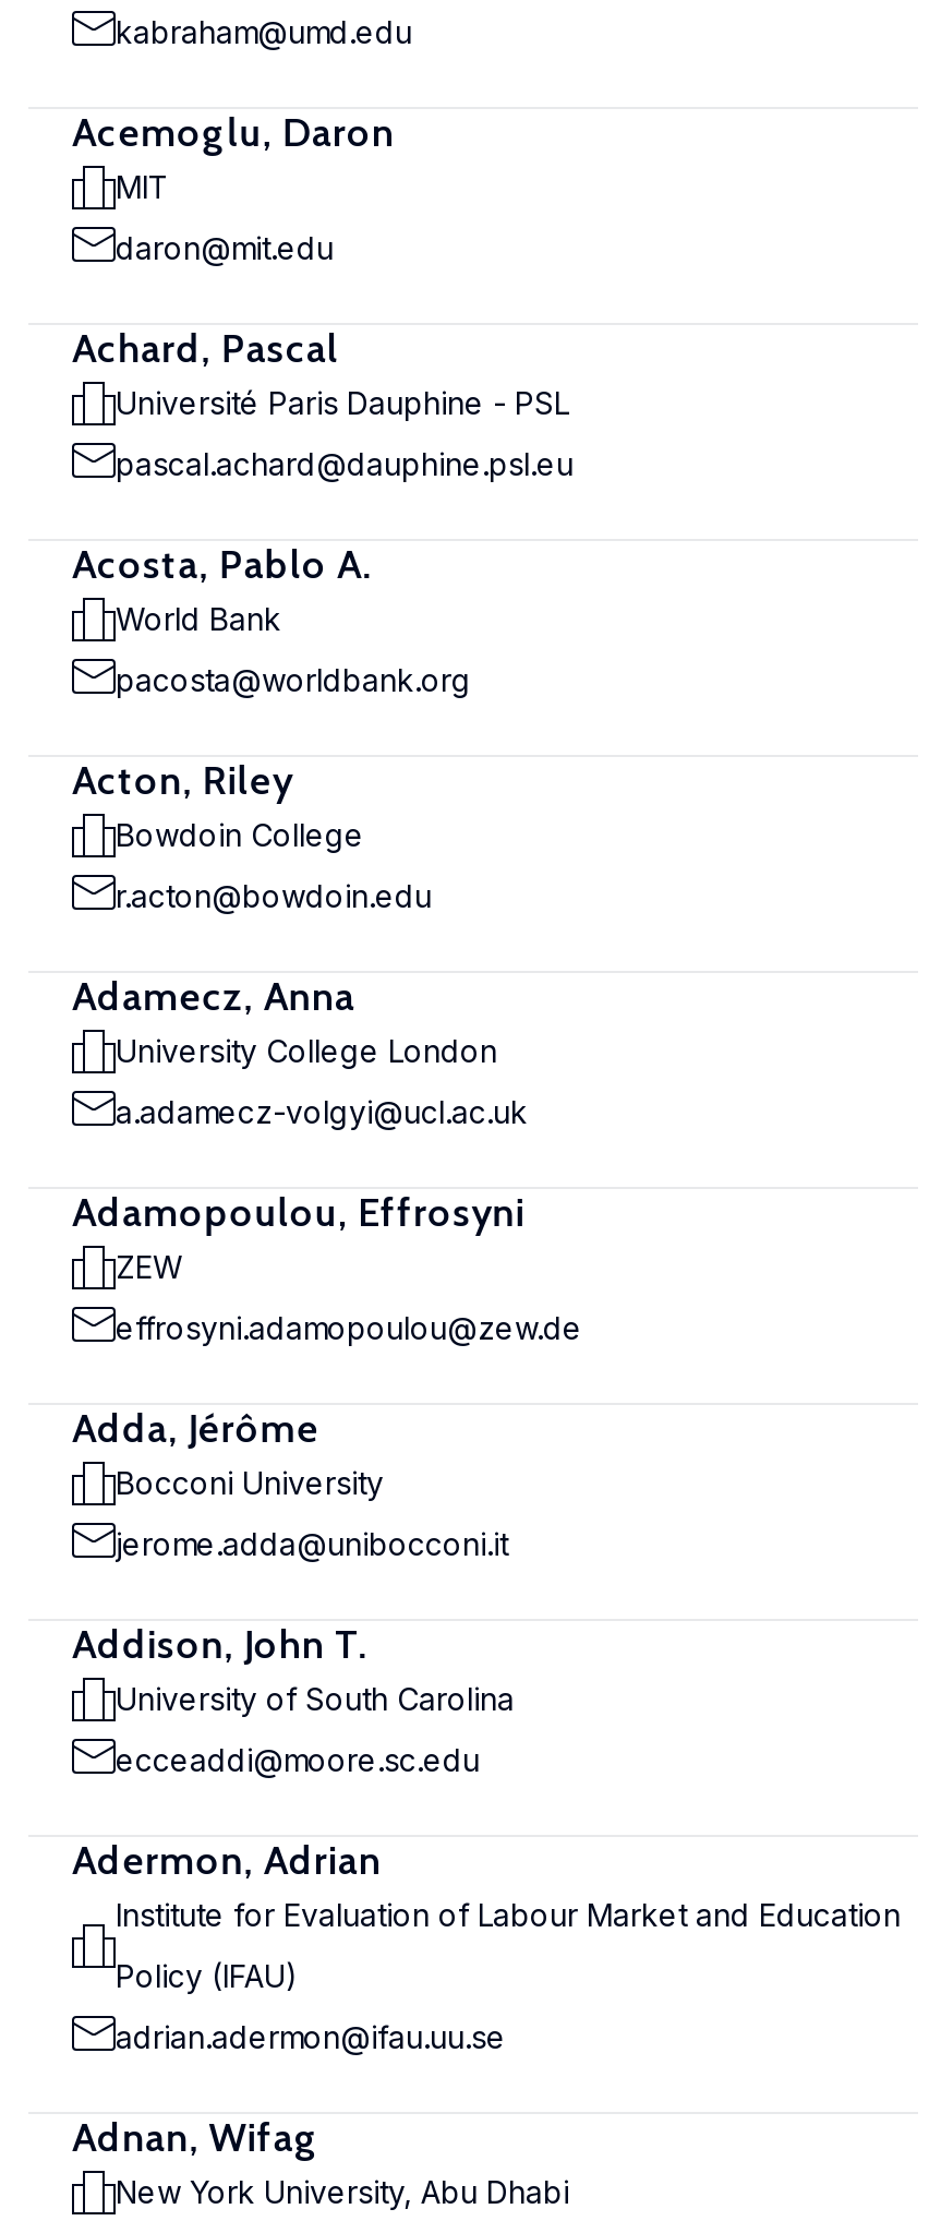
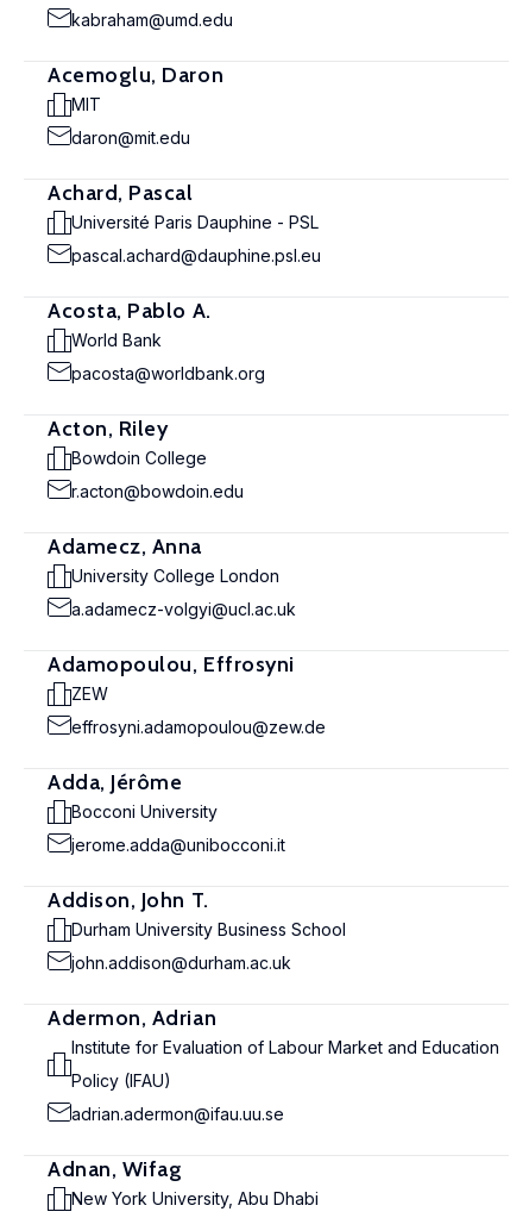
[116,1680,515,1717] University of South Carolina -> [71,919,346,939] Durham University Business School
[116,1741,480,1778] ecceaddi@moore.sc.edu -> [71,952,291,973] john.addison@durham.ac.uk

